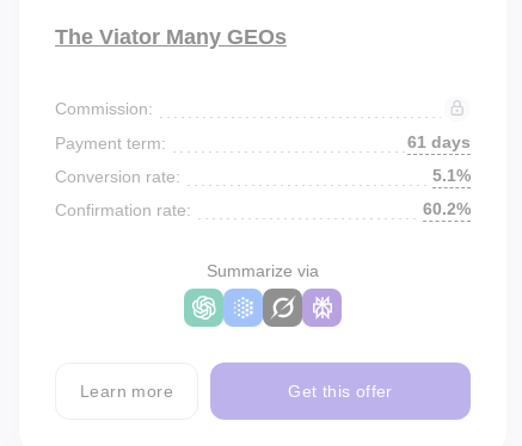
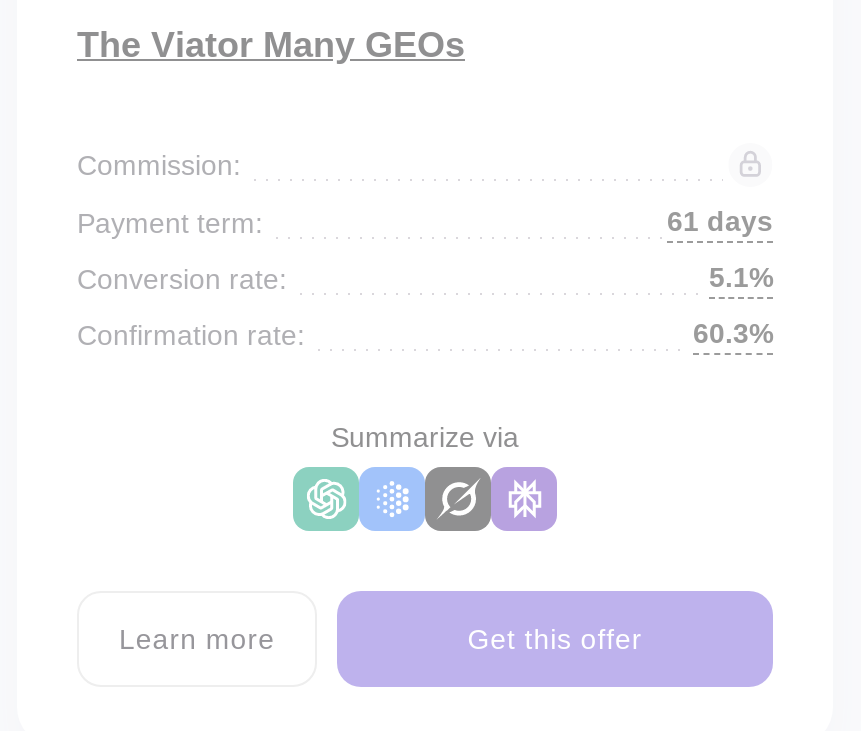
[423,199,471,218] 60.2% -> [693,317,773,349] 60.3%

